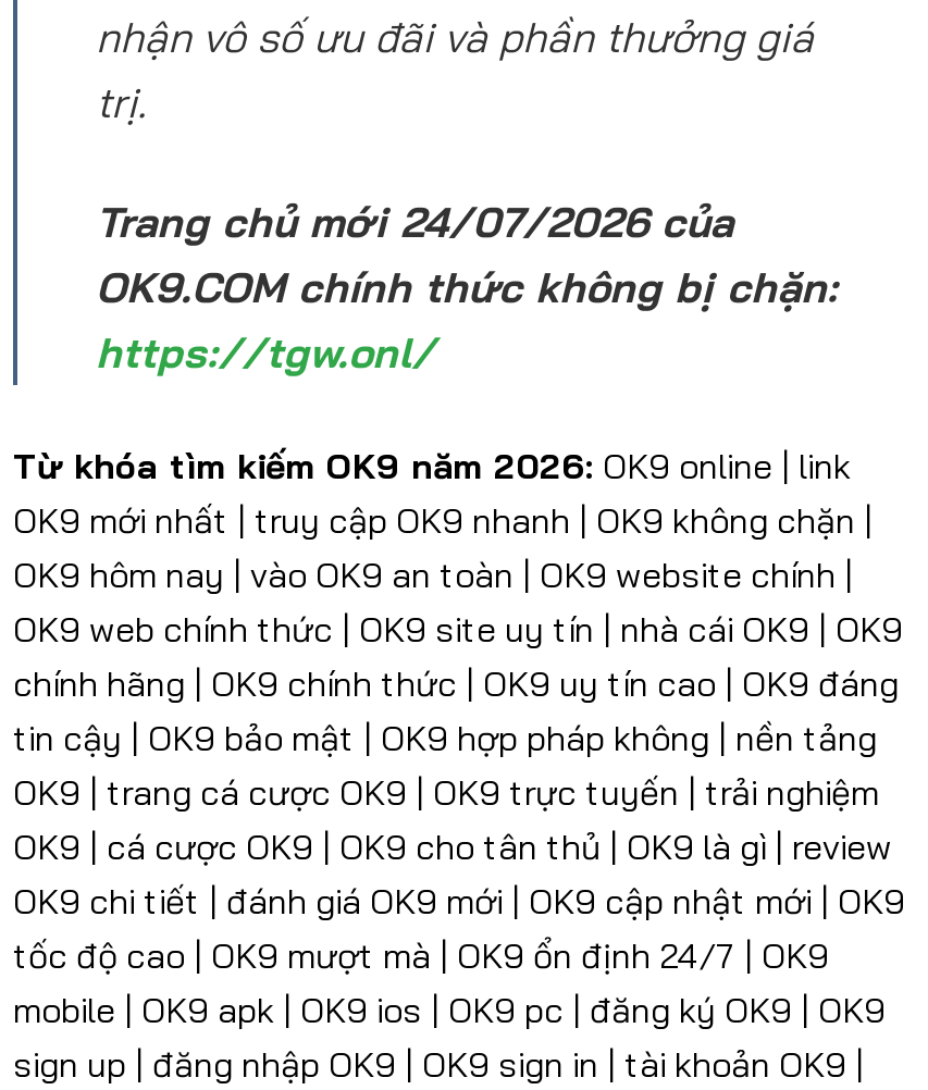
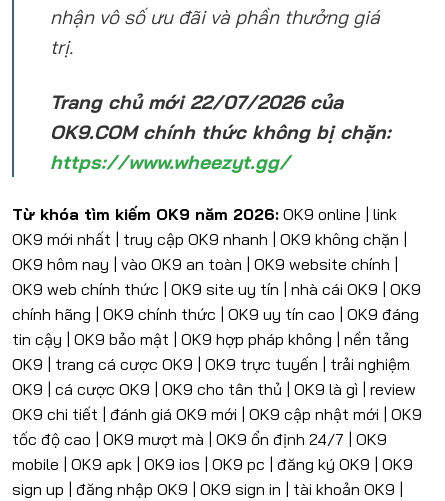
[96,195,733,247] Trang chủ mới 24/07/2026 của -> [50,90,343,114] Trang chủ mới 22/07/2026 của
[96,325,435,378] https://tgw.onl/ -> [50,150,290,174] https://www.wheezyt.gg/

